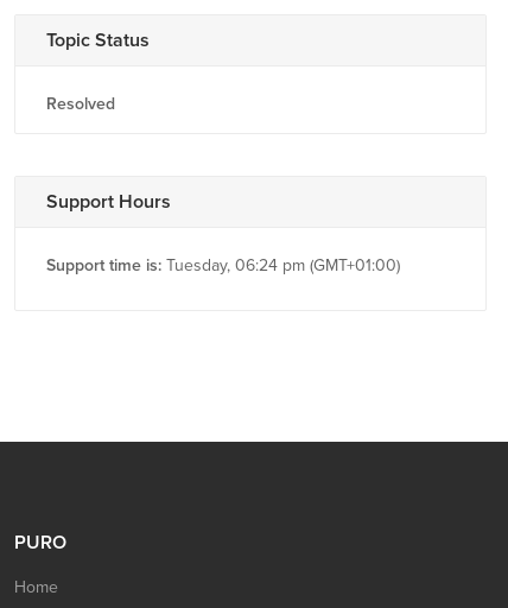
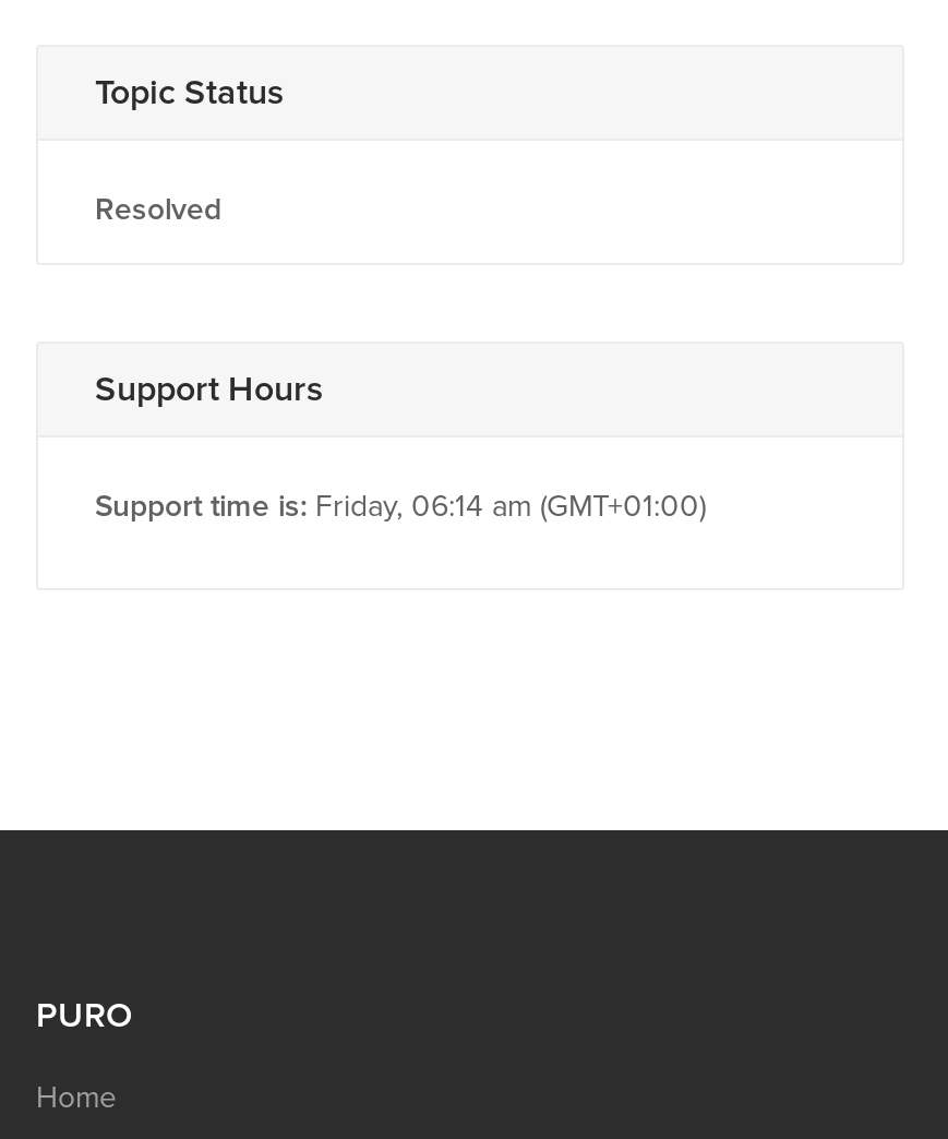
[46,255,400,275] Support time is: Tuesday, 06:24 pm (GMT+01:00) -> [95,487,706,524] Support time is: Friday, 06:14 am (GMT+01:00)

